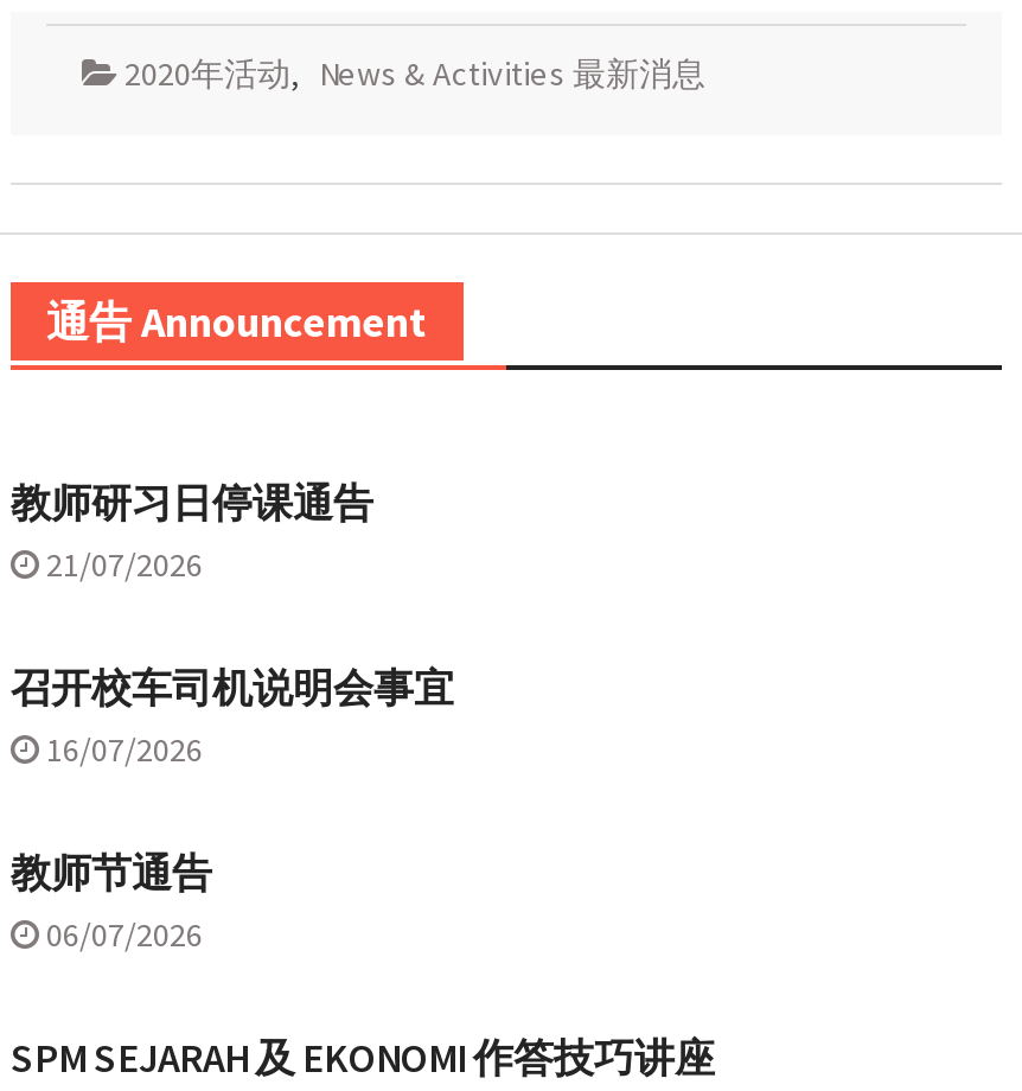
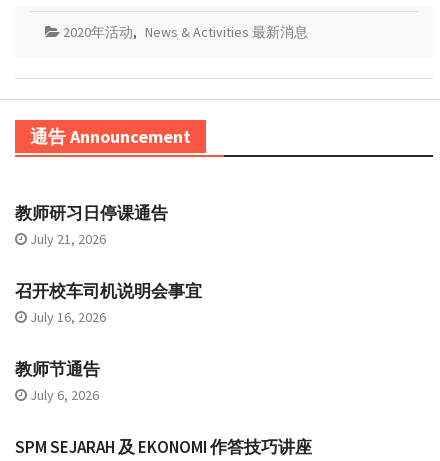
[46,542,203,585] 21/07/2026 -> [30,229,106,247] July 21, 2026
[46,727,203,770] 16/07/2026 -> [30,307,106,325] July 16, 2026
[46,912,203,955] 06/07/2026 -> [30,385,99,403] July 6, 2026

